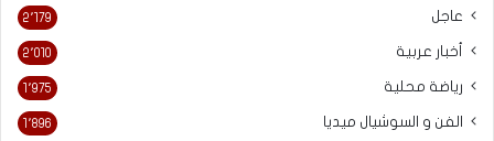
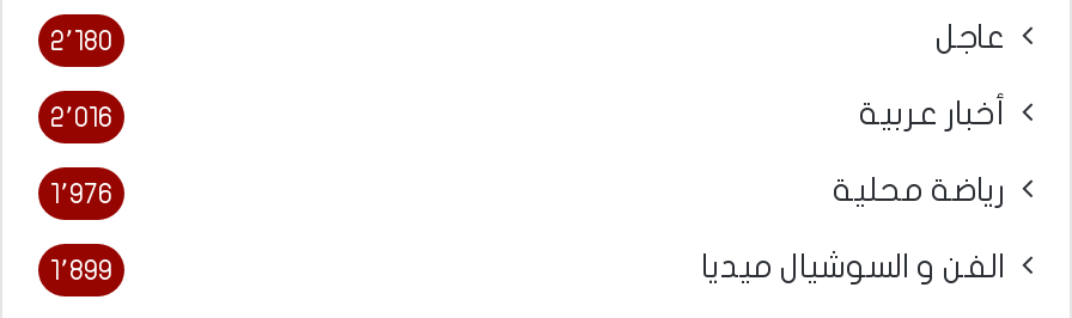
[23,11,52,25] 2٬179 -> [50,27,112,56] 2٬180
[23,47,52,60] 2٬010 -> [50,104,112,132] 2٬016
[23,82,52,95] 1٬975 -> [50,180,112,209] 1٬976
[23,117,52,130] 1٬896 -> [50,257,112,285] 1٬899

